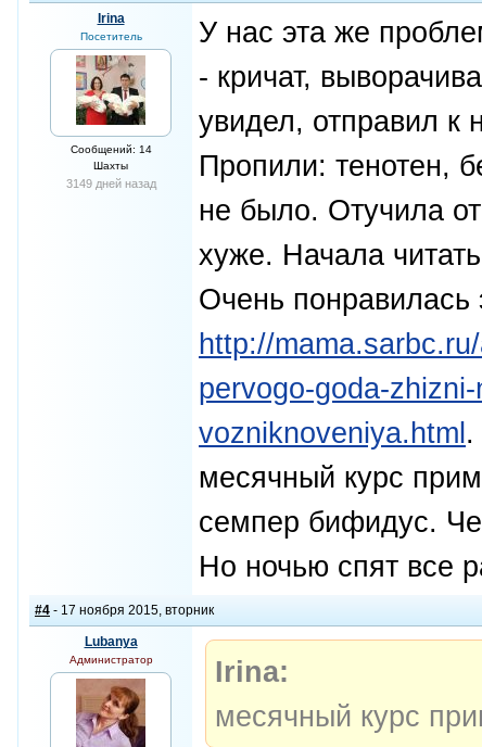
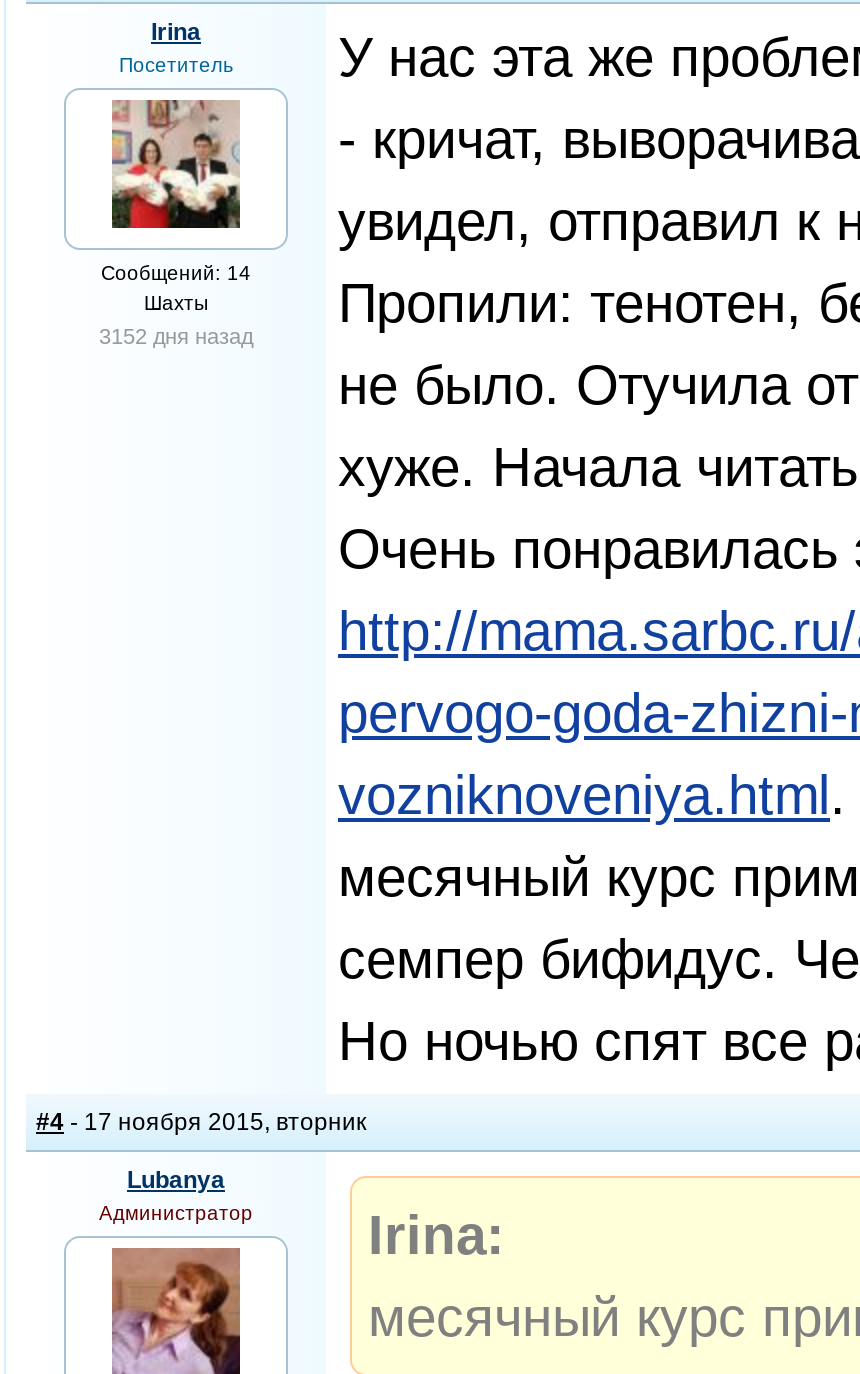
[66,177,156,190] 3149 дней назад -> [99,324,253,348] 3152 дня назад

